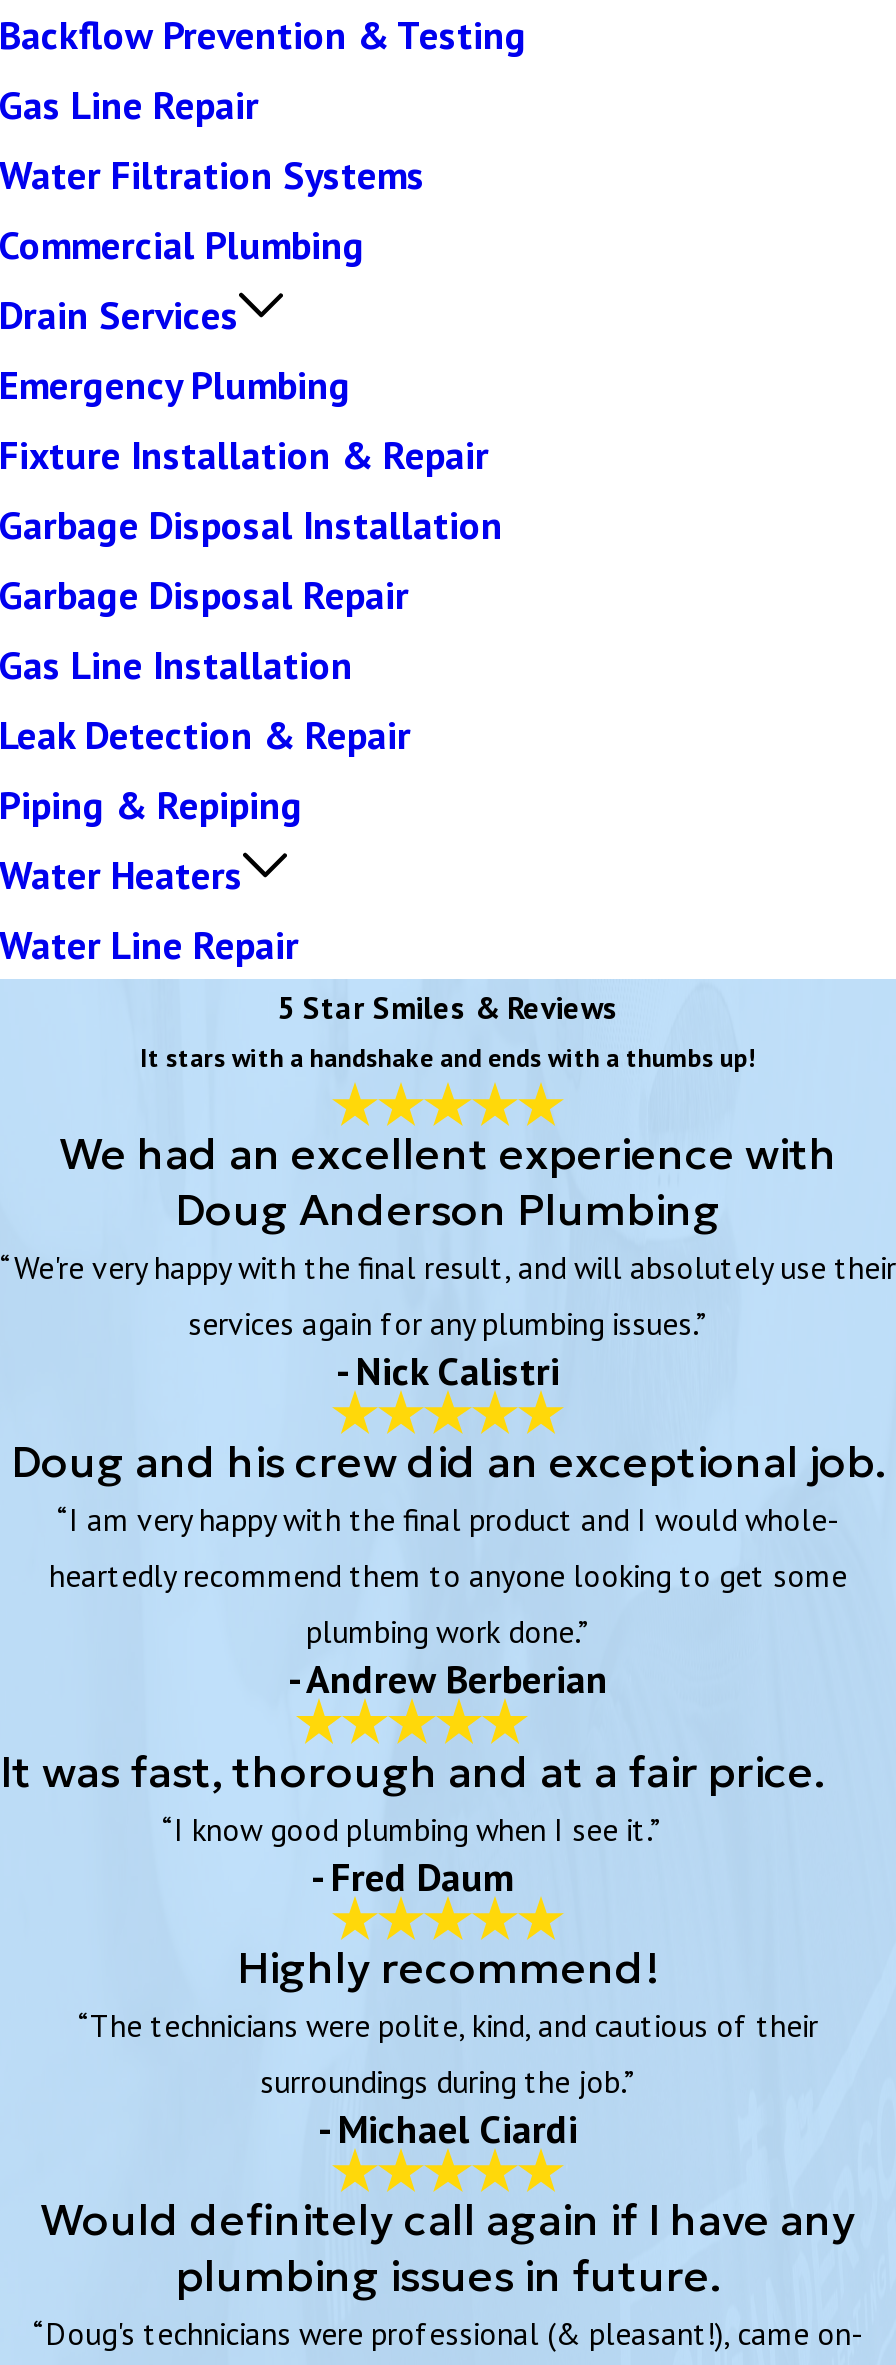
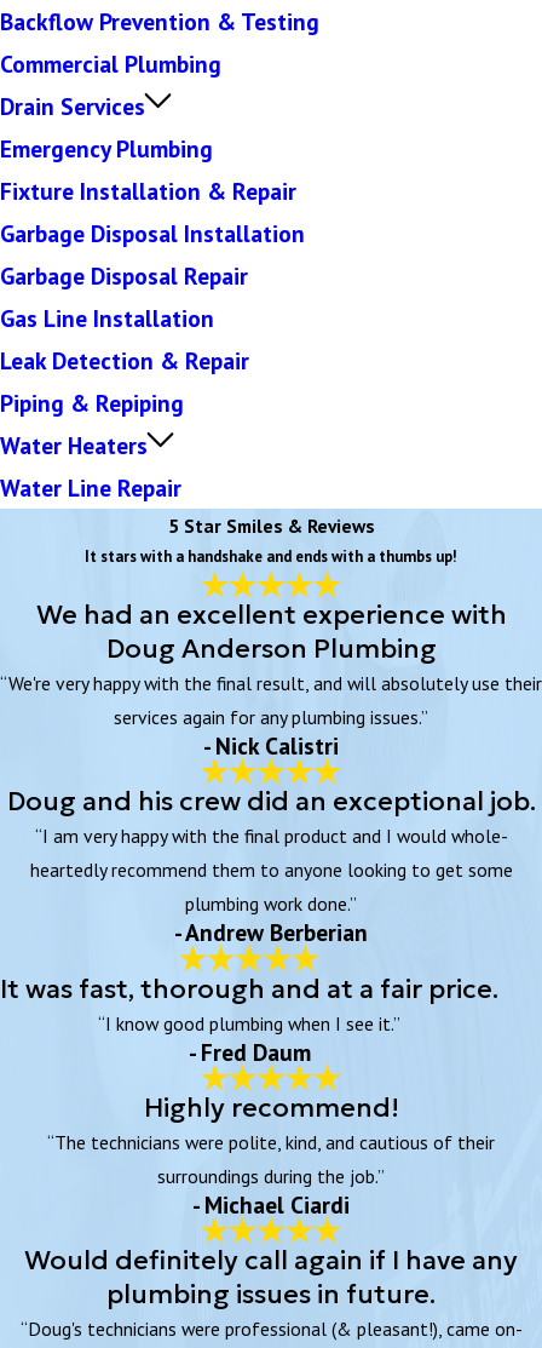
[0,78,425,198] Gas Line Repair | Water Filtration Systems -> none

